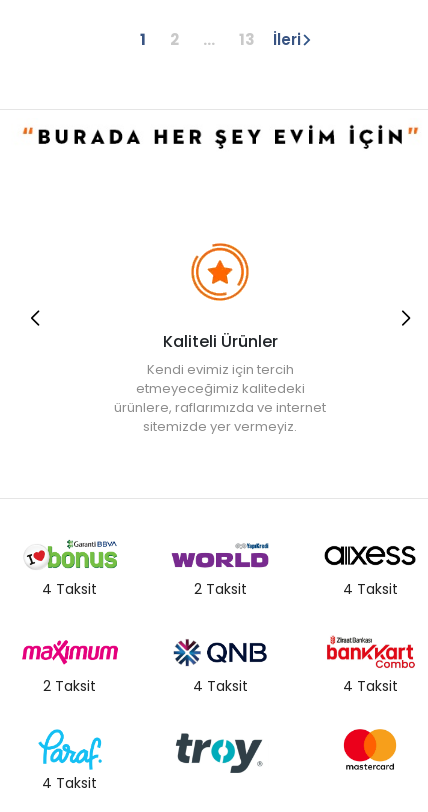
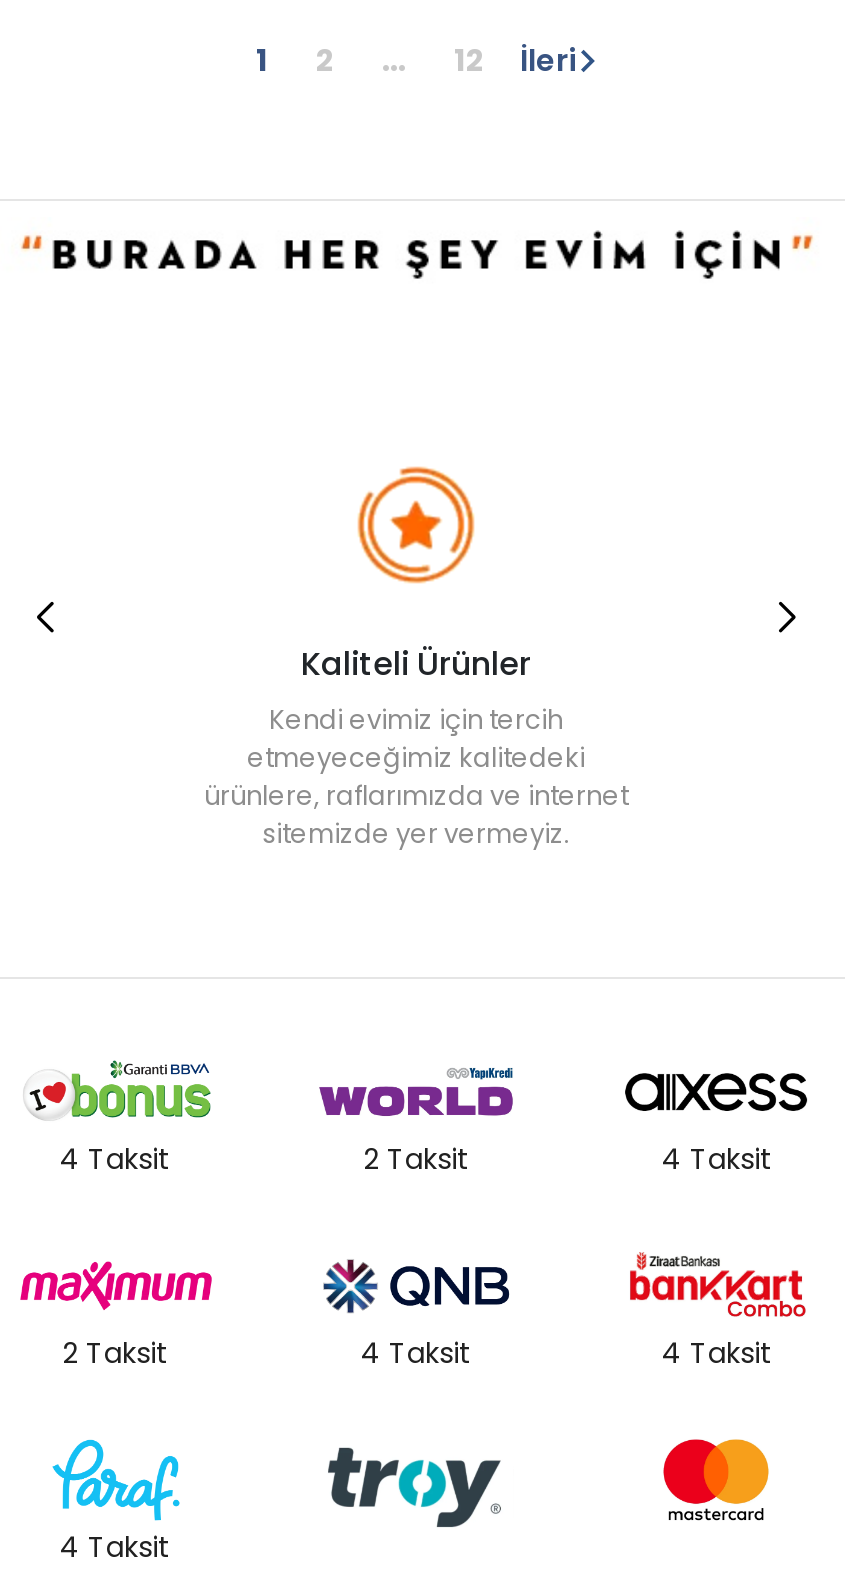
[238,29,254,50] 13 -> [454,39,484,81] 12

